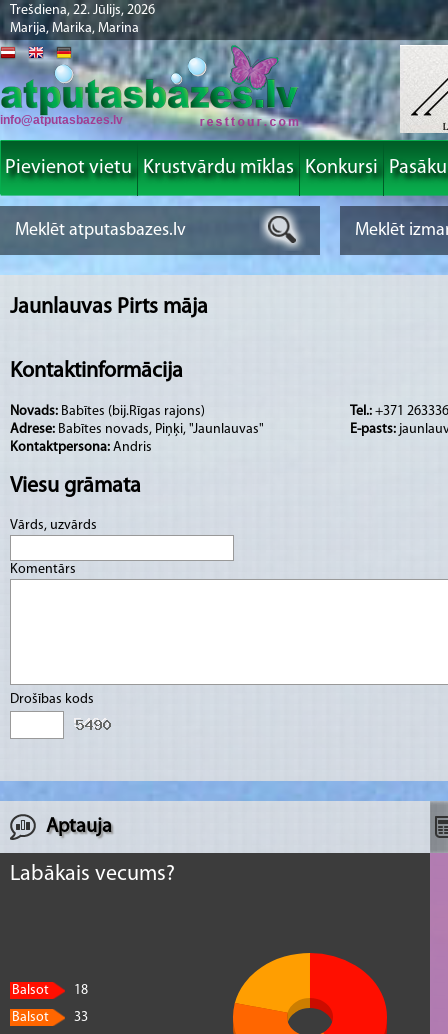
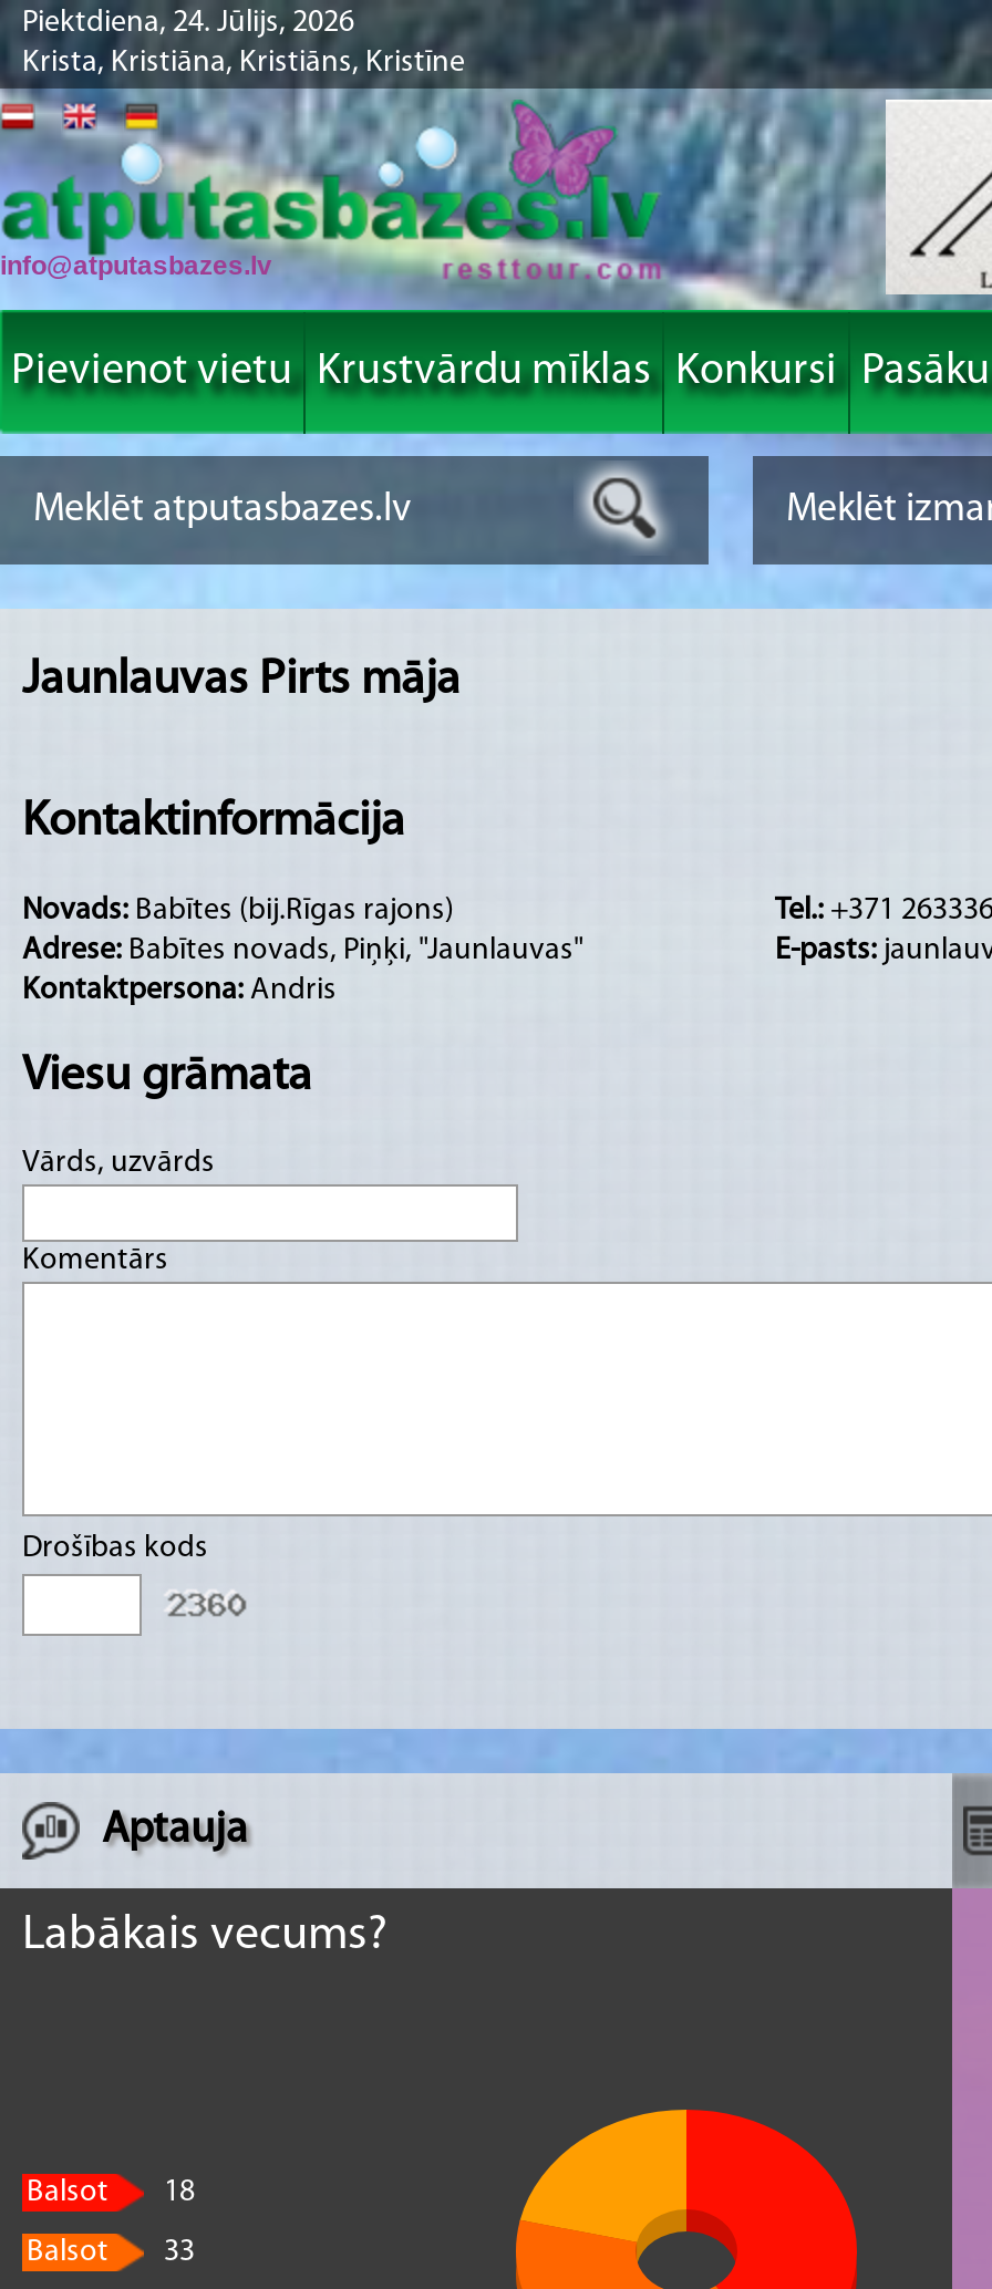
[10,3,155,36] Trešdiena, 22. Jūlijs, 2026 | Marija, Marika, Marina -> [22,7,465,80] Piektdiena, 24. Jūlijs, 2026 | Krista, Kristiāna, Kristiāns, Kristīne

